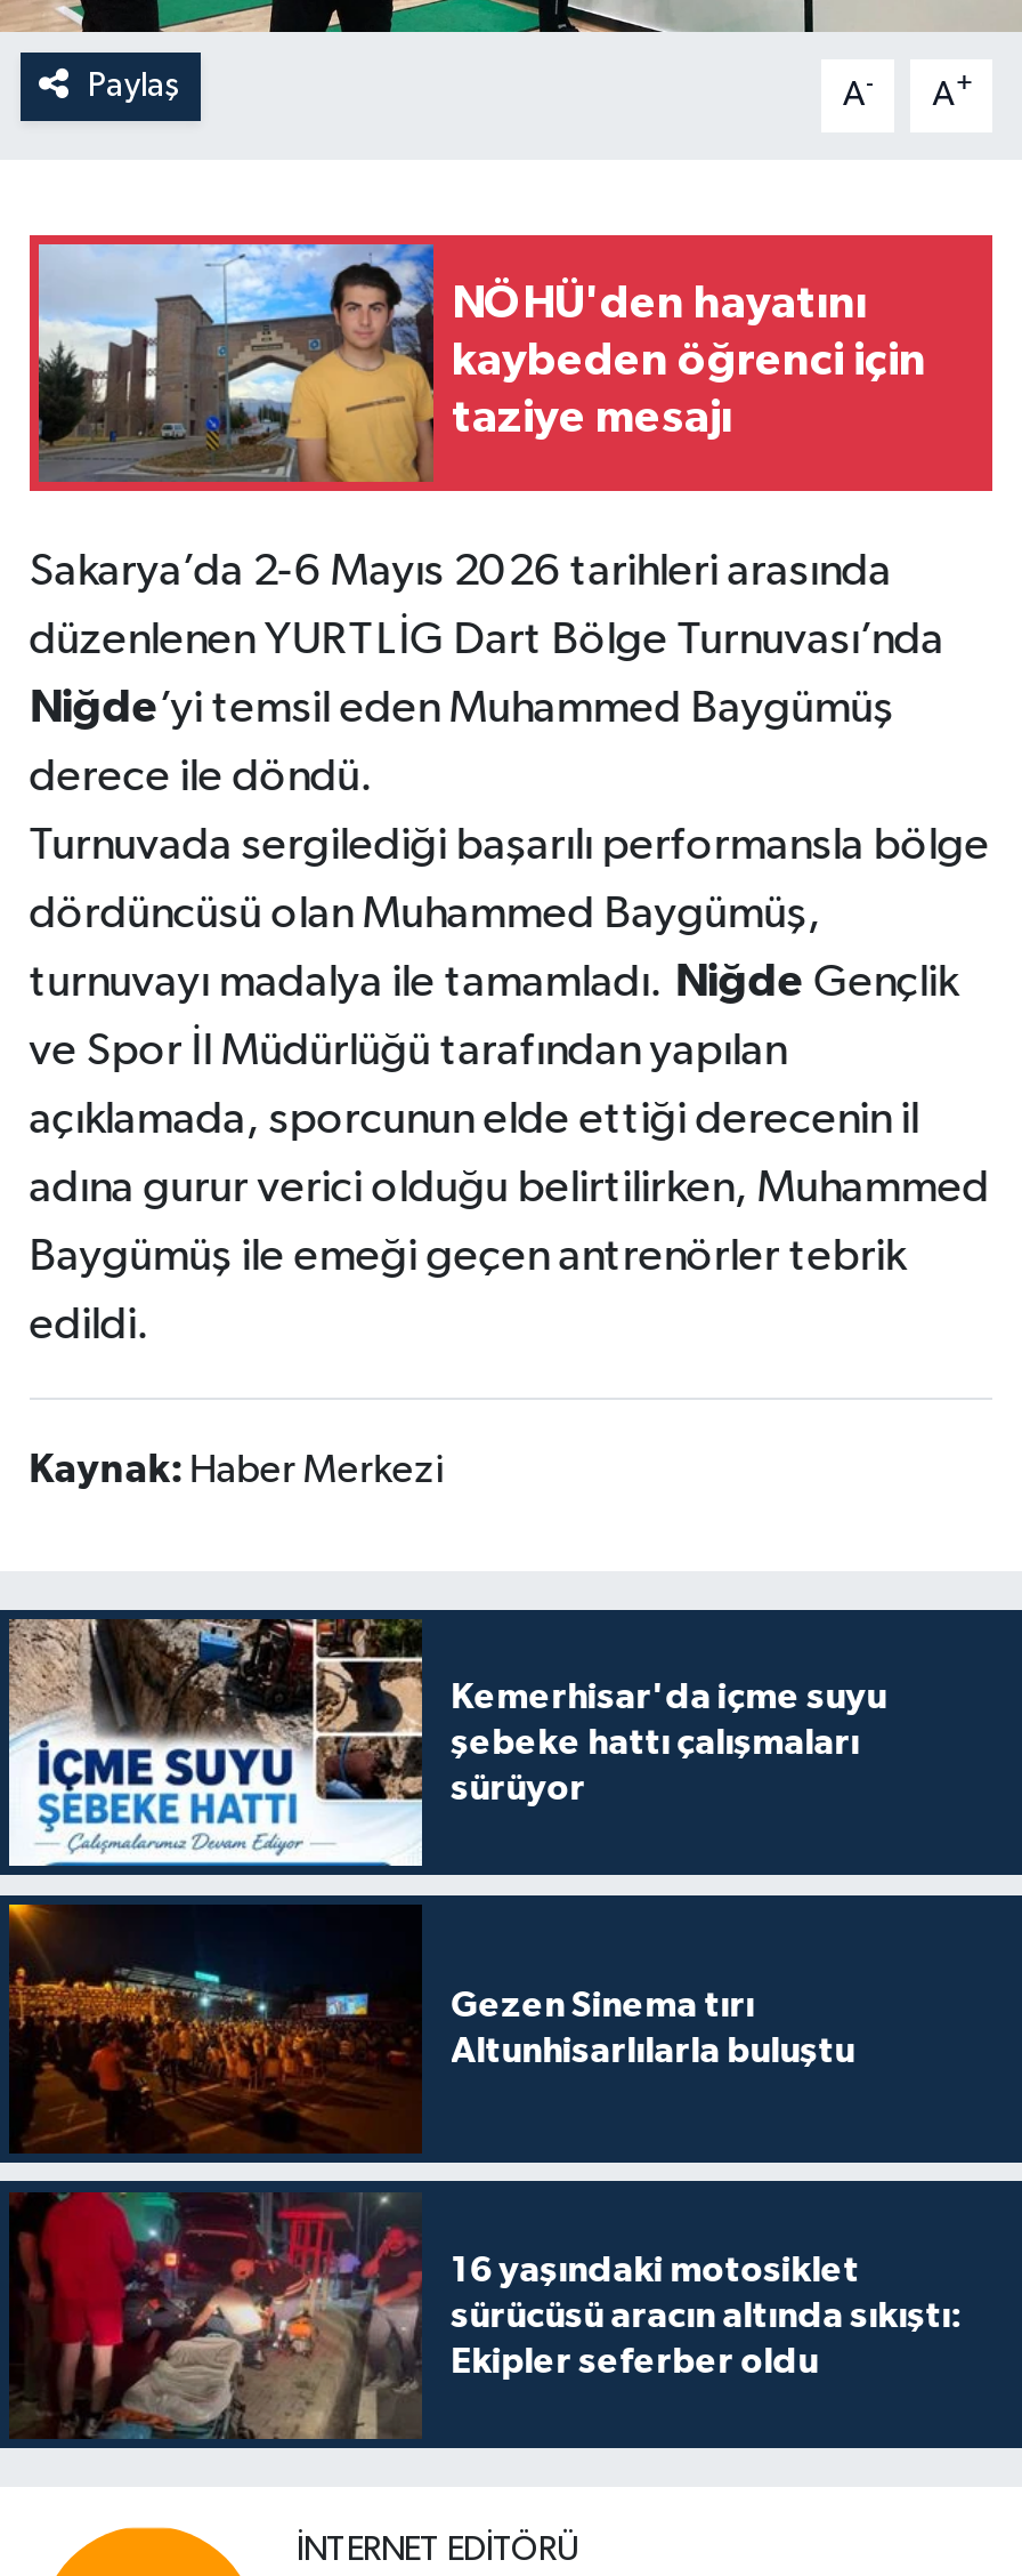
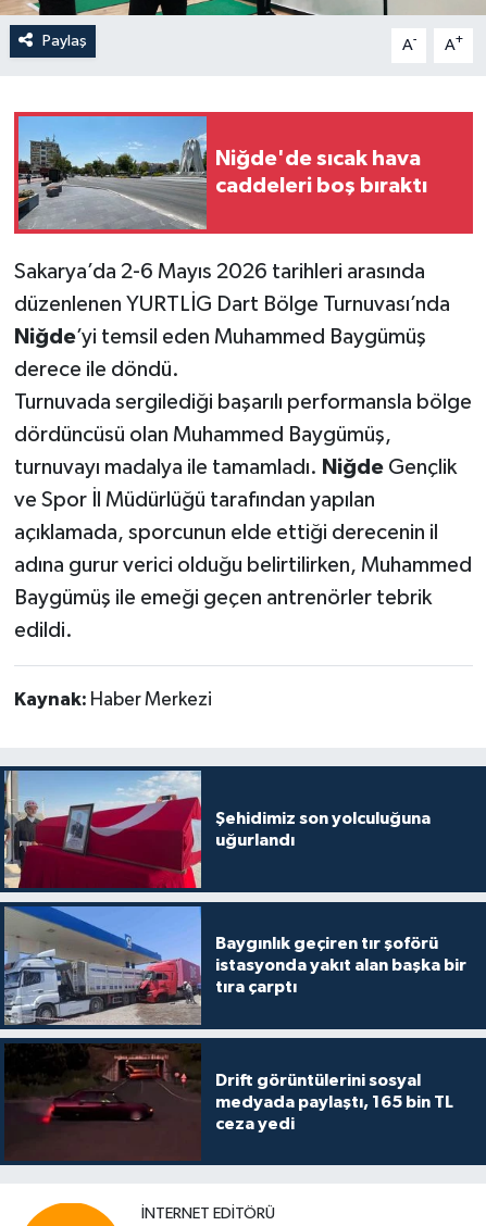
[36,244,926,482] [image] | NÖHÜ'den hayatını | kaybeden öğrenci için | taziye mesajı -> [17,116,427,230] [image] | Niğde'de sıcak hava | caddeleri boş bıraktı
[7,1617,886,1868] [image] | Kemerhisar'da içme suyu | şebeke hattı çalışmaları | sürüyor -> [3,770,430,889] [image] | Şehidimiz son yolculuğuna | uğurlandı
[7,1902,855,2154] [image] | Gezen Sinema tırı | Altunhisarlılarla buluştu -> [3,905,466,1026] [image] | Baygınlık geçiren tır şoförü | istasyonda yakıt alan başka bir | tıra çarptı
[11,2190,962,2441] [image] | 16 yaşındaki motosiklet | sürücüsü aracın altında sıkıştı: | Ekipler seferber oldu -> [5,1043,453,1161] [image] | Drift görüntülerini sosyal | medyada paylaştı, 165 bin TL | ceza yedi

